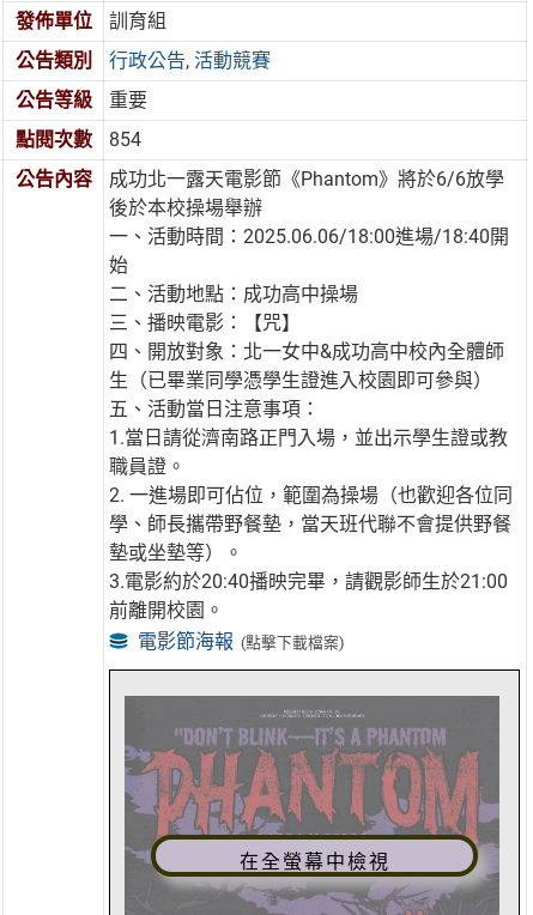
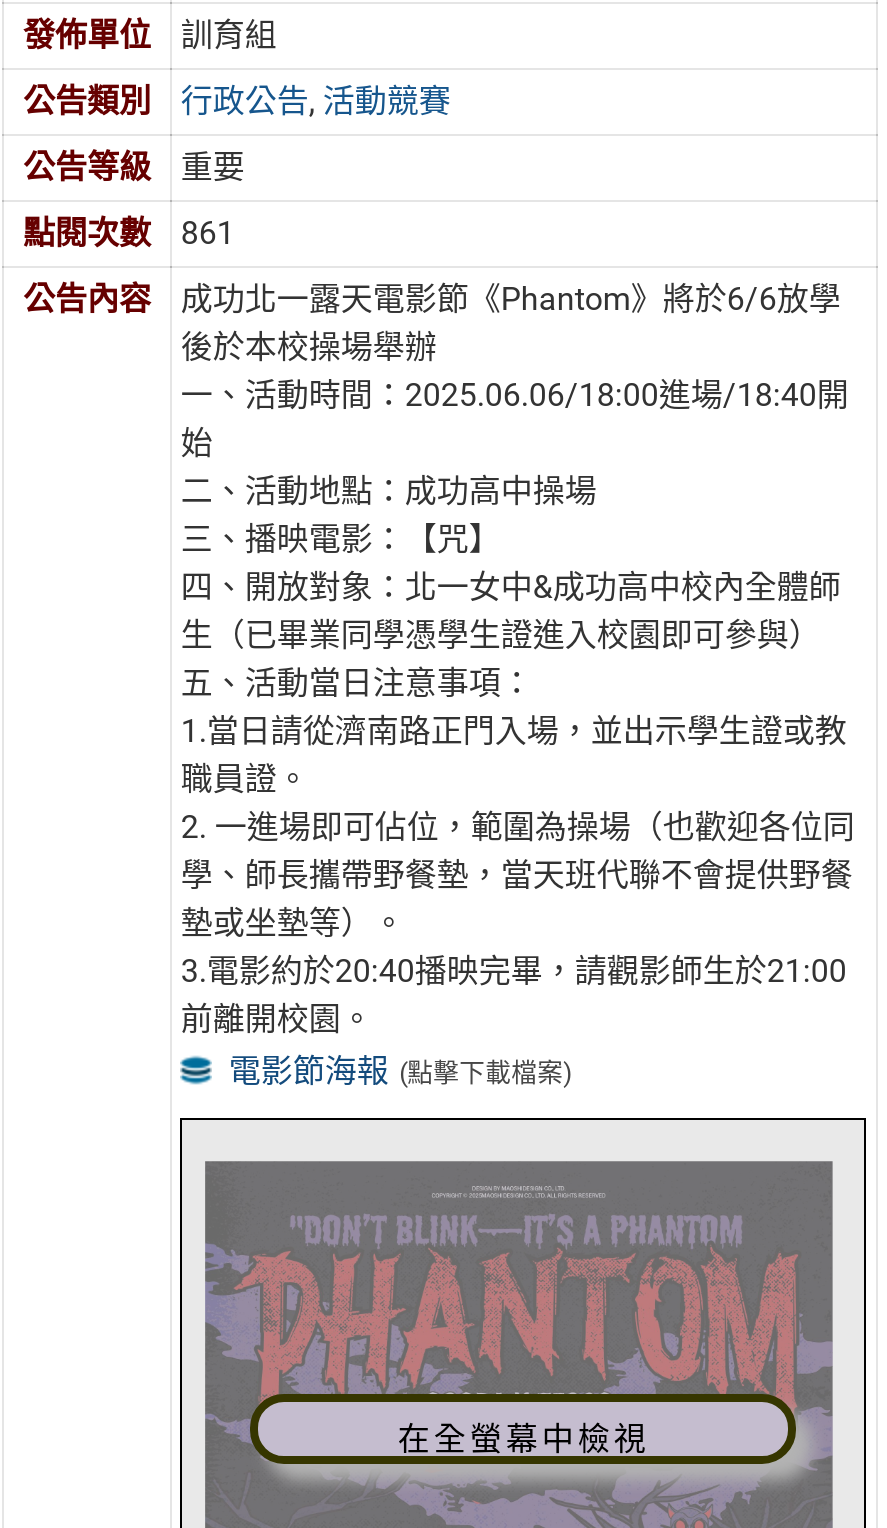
[15,128,142,151] 點閱次數 854 -> [23,214,235,252] 點閱次數 861

